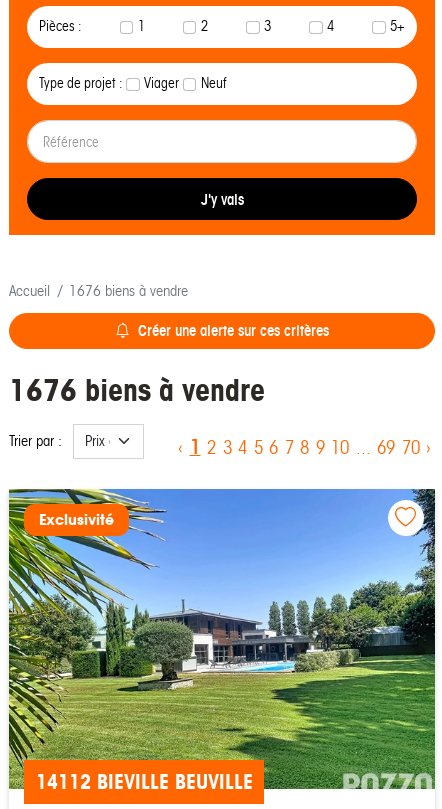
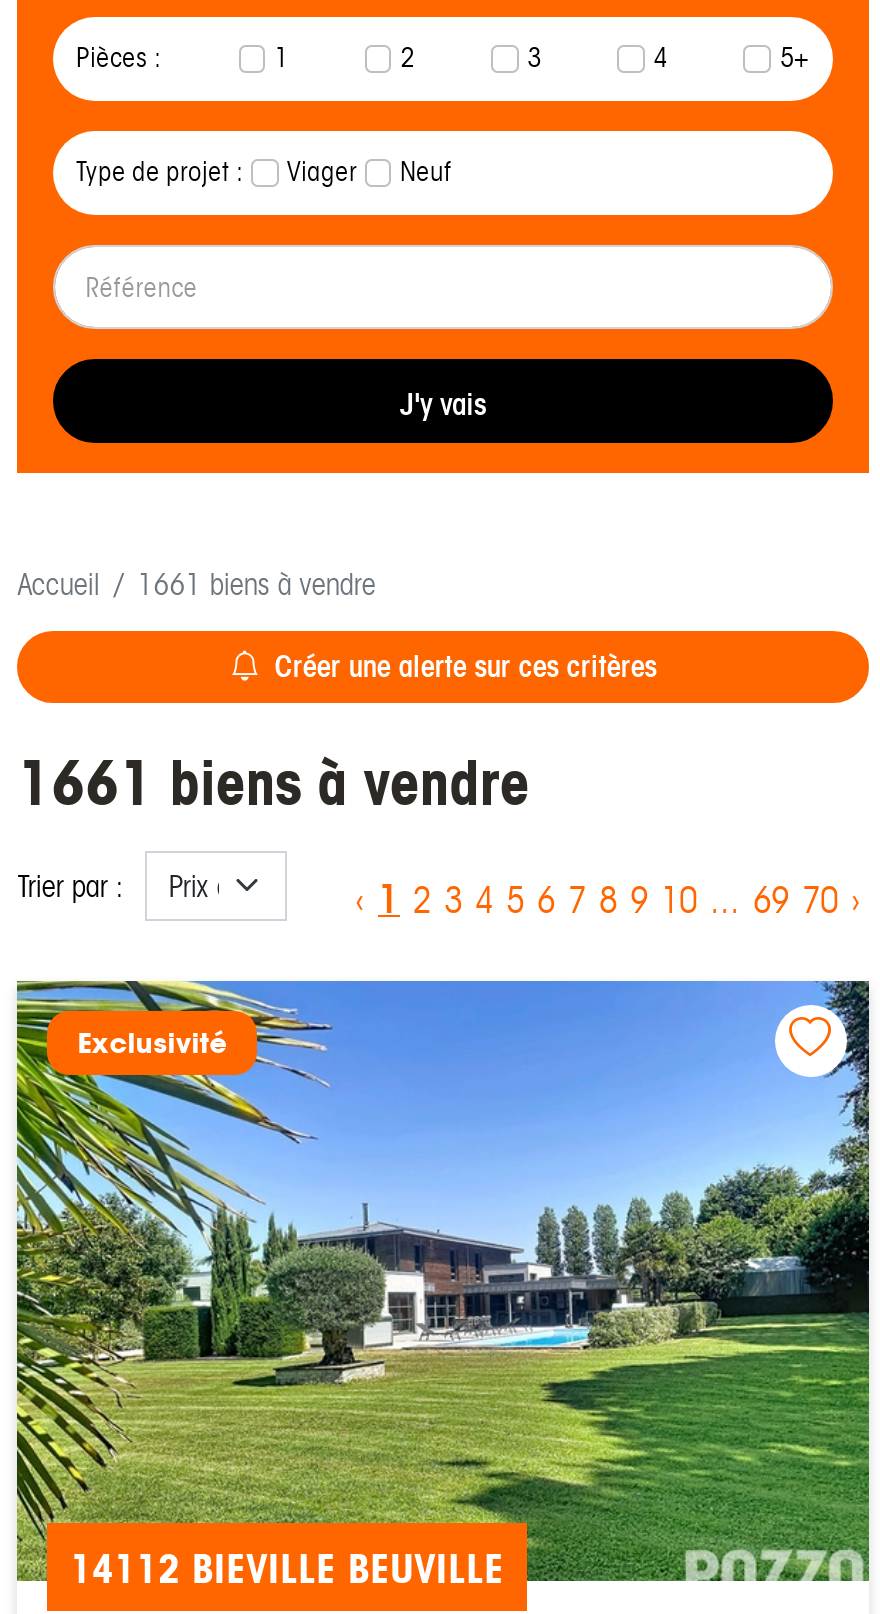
[69,282,188,300] 1676 biens à vendre -> [137,568,375,604] 1661 biens à vendre
[9,371,265,409] 1676 biens à vendre -> [17,745,529,821] 1661 biens à vendre

